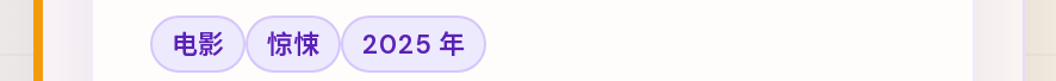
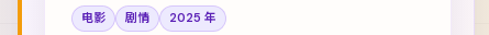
[267,27,319,61] 惊悚 -> [125,10,149,26] 剧情

